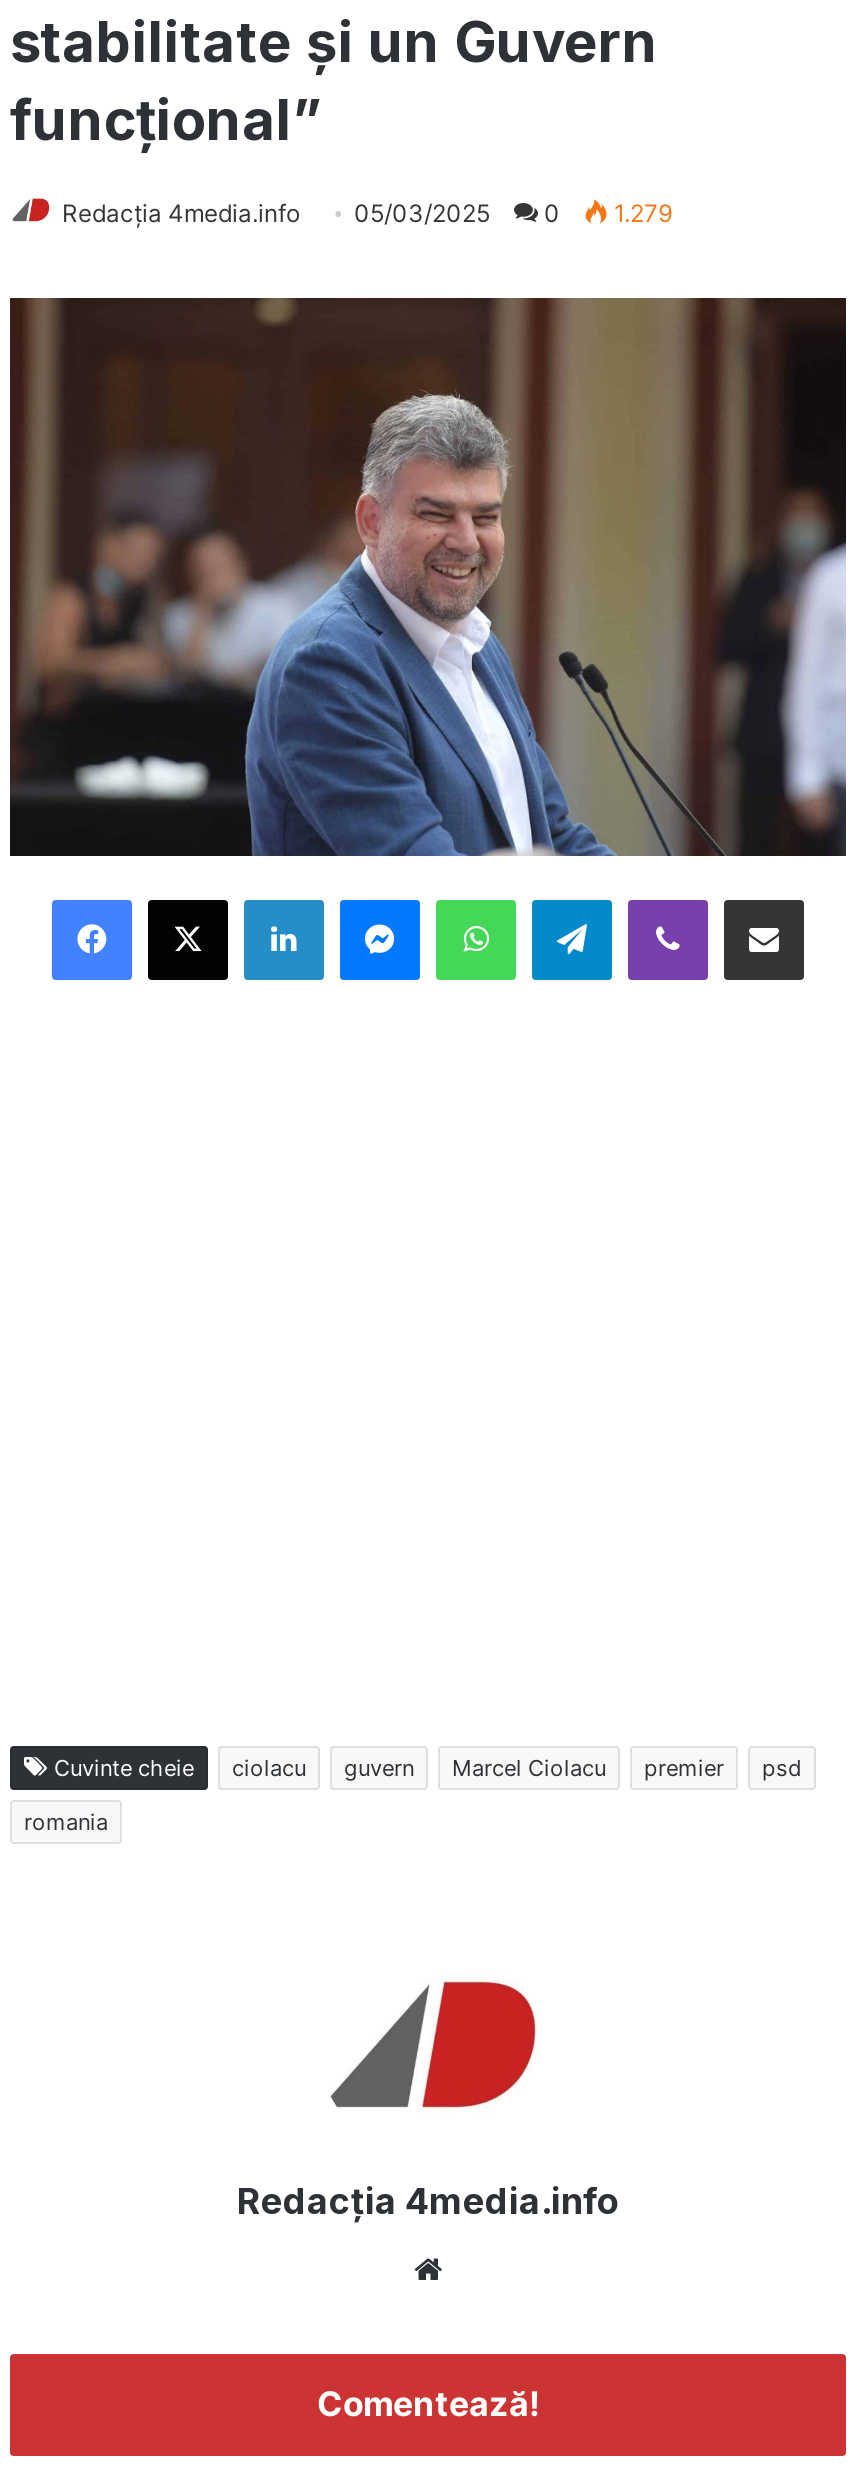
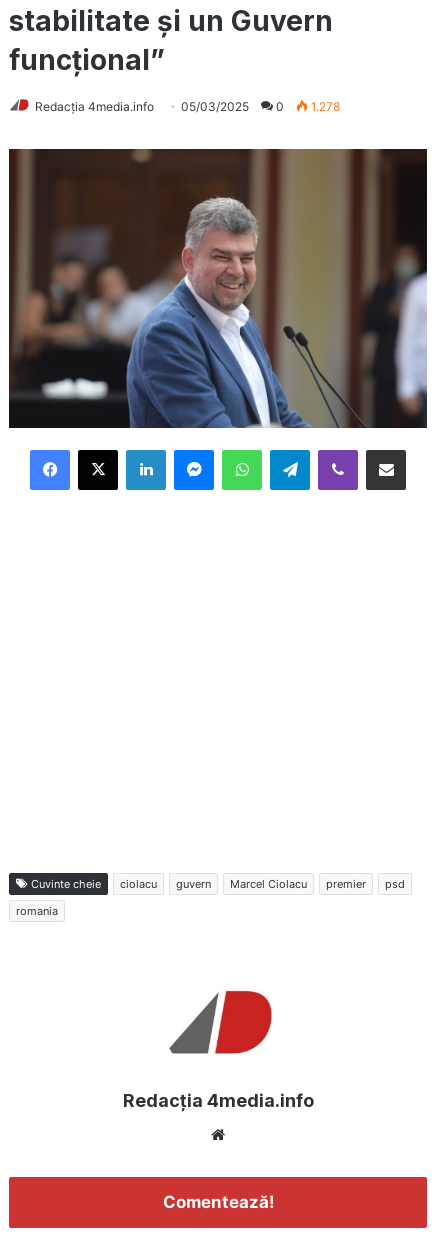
[62,198,672,228] Redacția 4media.info 05/03/2025 0 1.279 -> [35,99,340,114] Redacția 4media.info 05/03/2025 0 1.278

